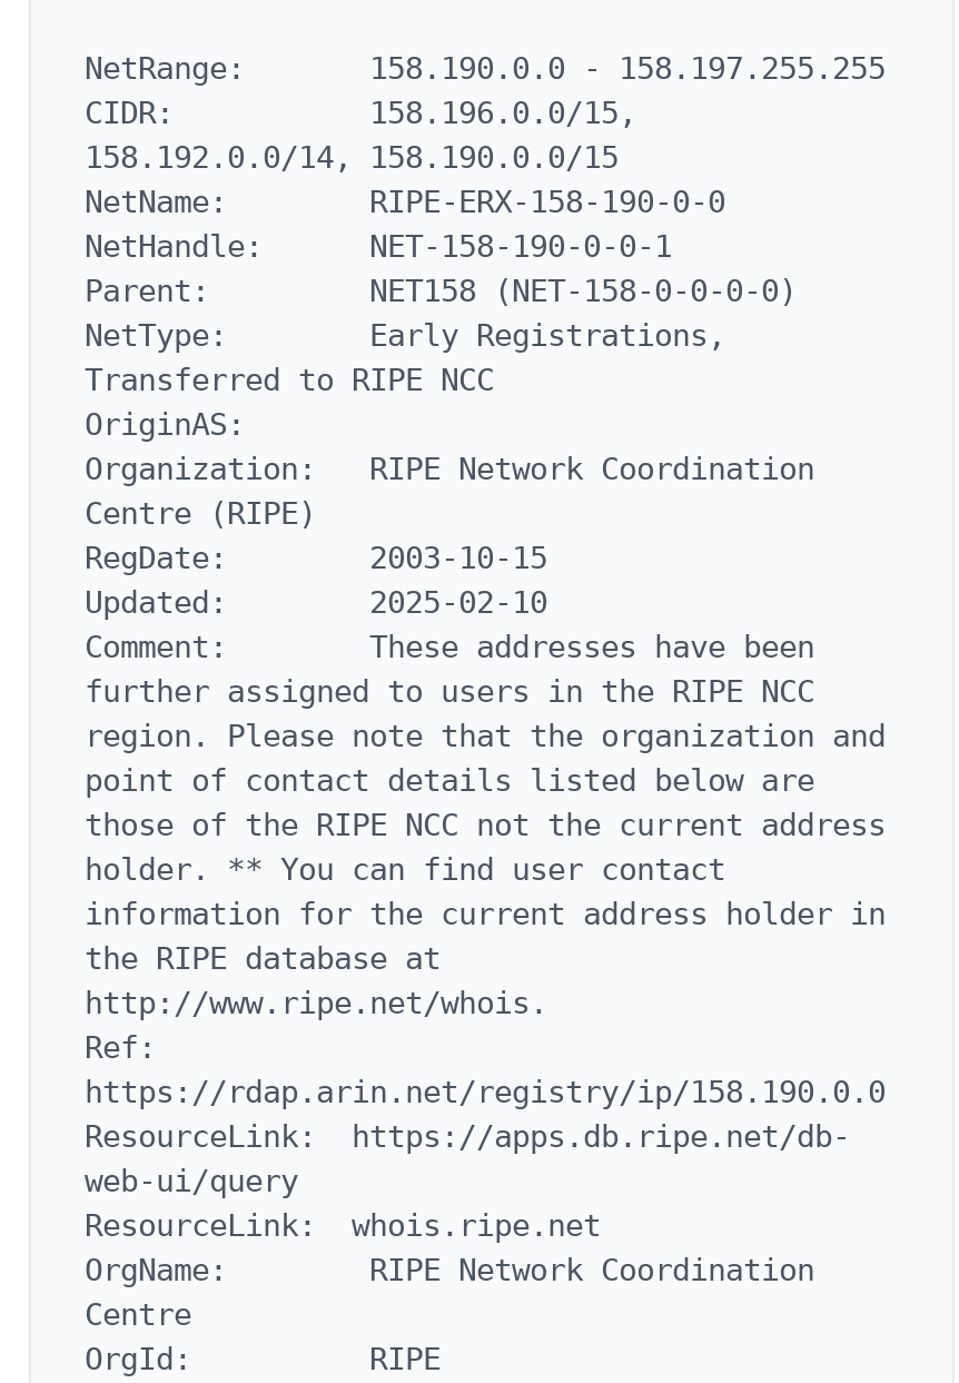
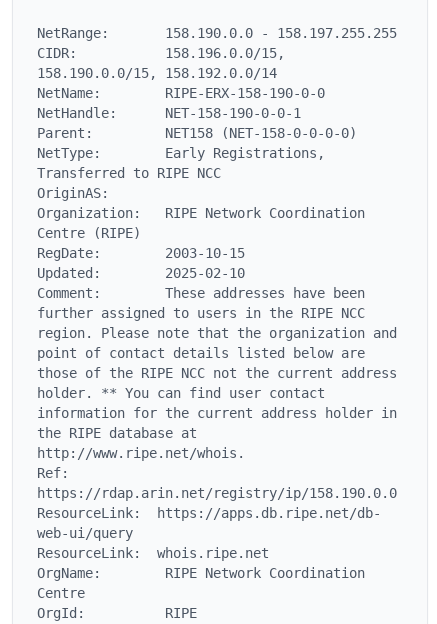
[85,139,619,175] 158.192.0.0/14, 158.190.0.0/15 -> [37,65,277,81] 158.190.0.0/15, 158.192.0.0/14

